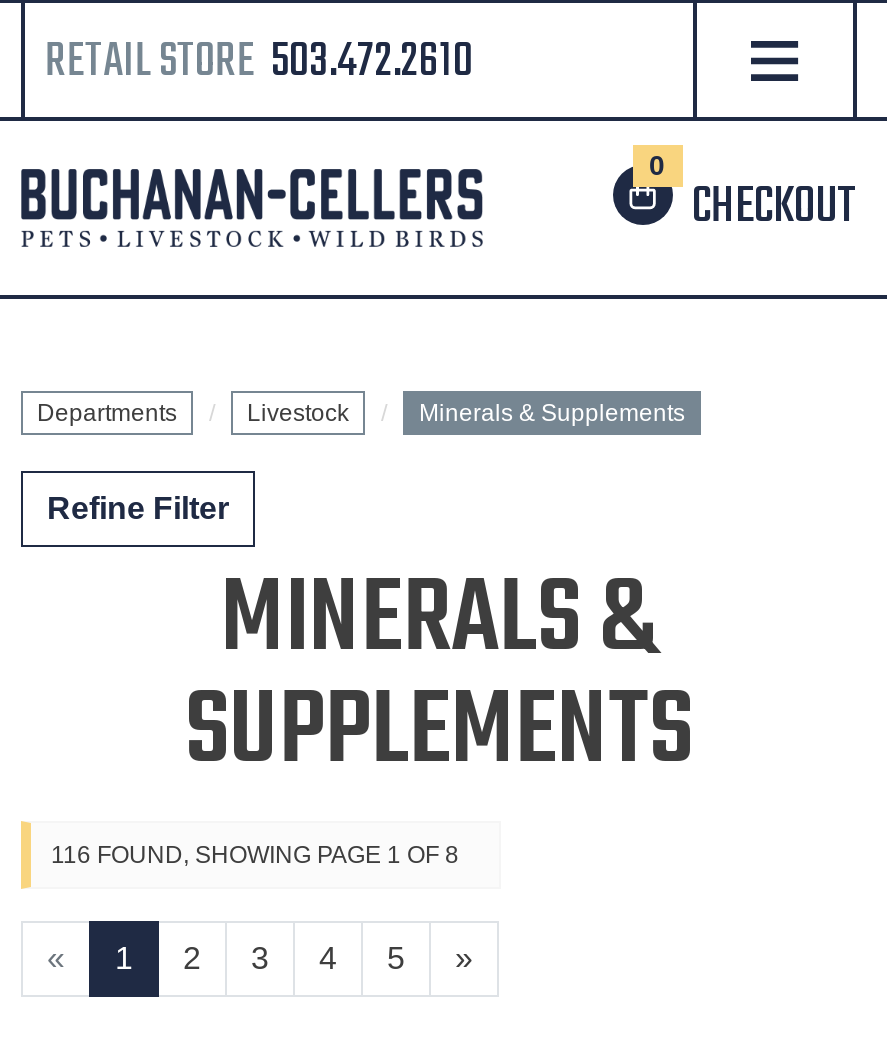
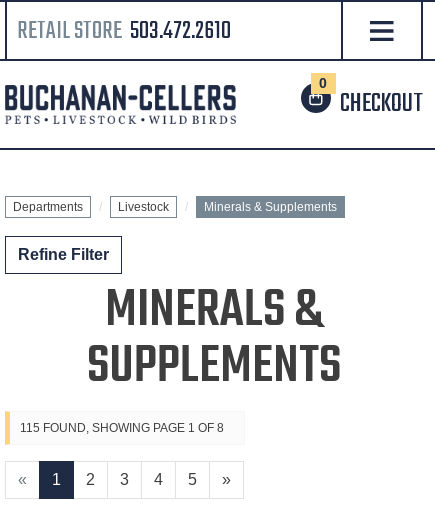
[51,840,459,868] 116 FOUND, SHOWING PAGE 1 OF 8 -> [20,421,224,435] 115 FOUND, SHOWING PAGE 1 OF 8

